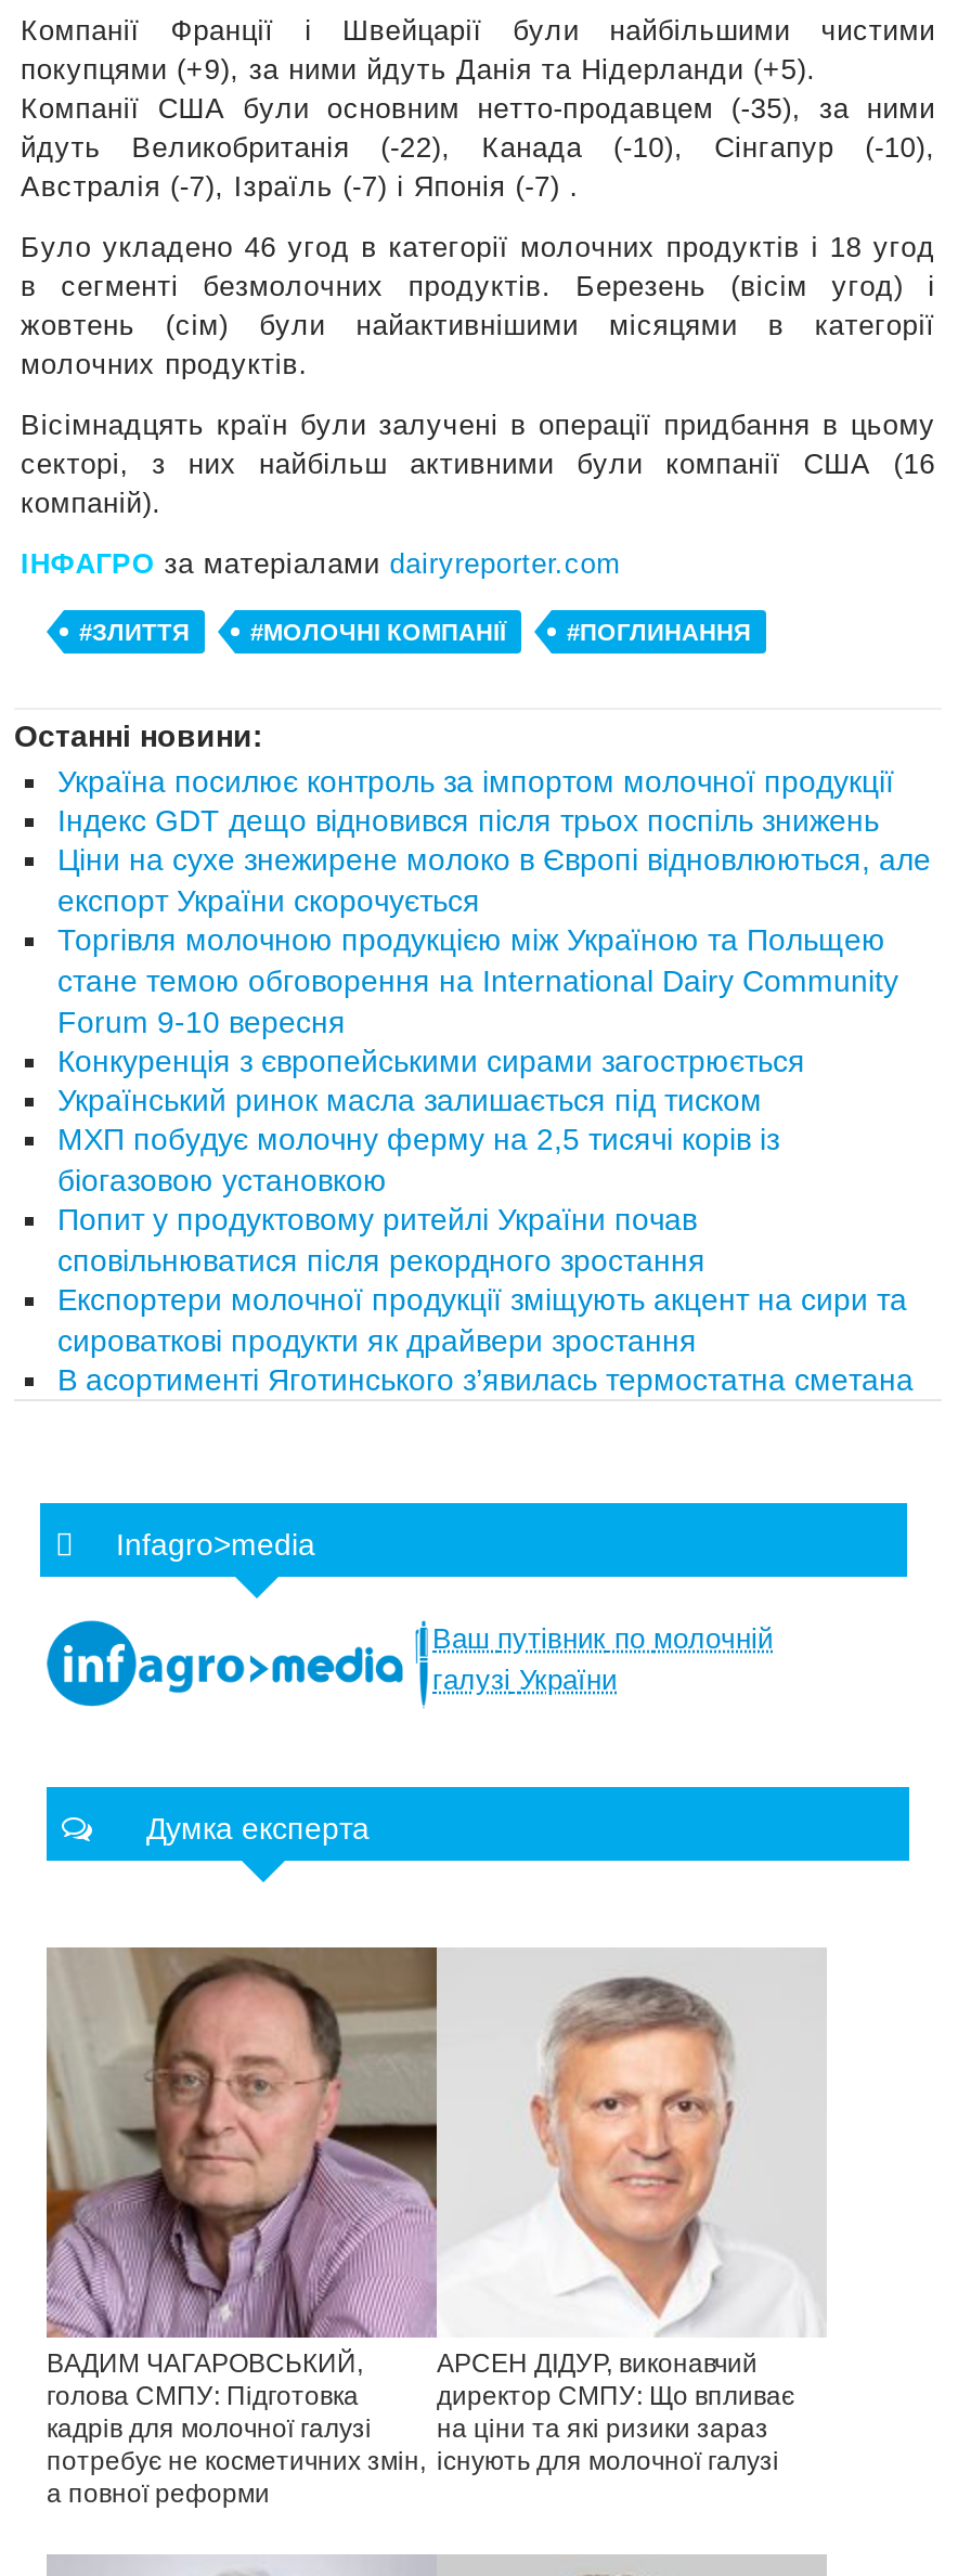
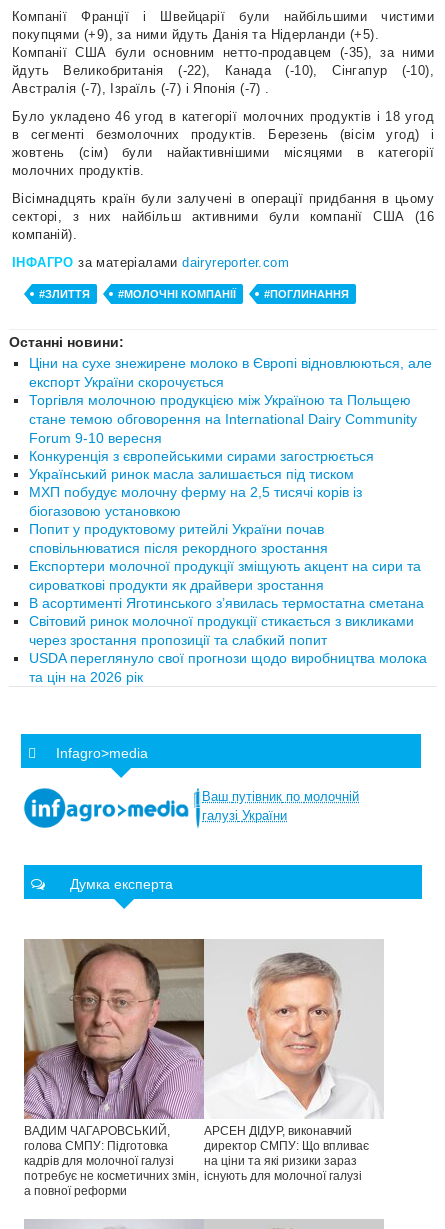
[57,764,894,837] Україна посилює контроль за імпортом молочної продукції | Індекс GDT дещо відновився після трьох поспіль знижень -> none
moved [57,842,931,1396] -> [29,355,432,611]: Ціни на сухе знежирене молоко в Європі відновлюються, але | експорт України скорочується | Торгівля молочною продукцією між Україною та Польщею | ... | сироваткові продукти як драйвери зростання | В асортименті Яготинського з’явилась термостатна сметана
none -> [29,613,427,685] Світовий ринок молочної продукції стикається з викликами | через зростання пропозиції та слабкий попит | USDA переглянуло свої прогнози щодо виробництва молока | та цін на 2026 рік

